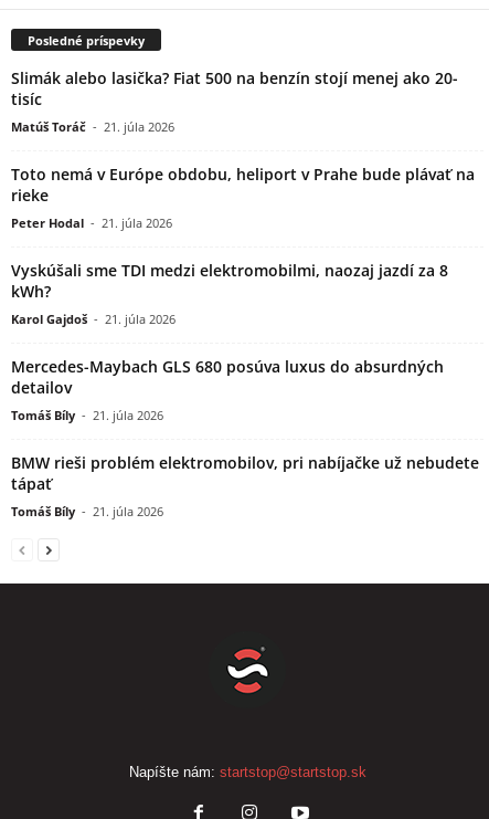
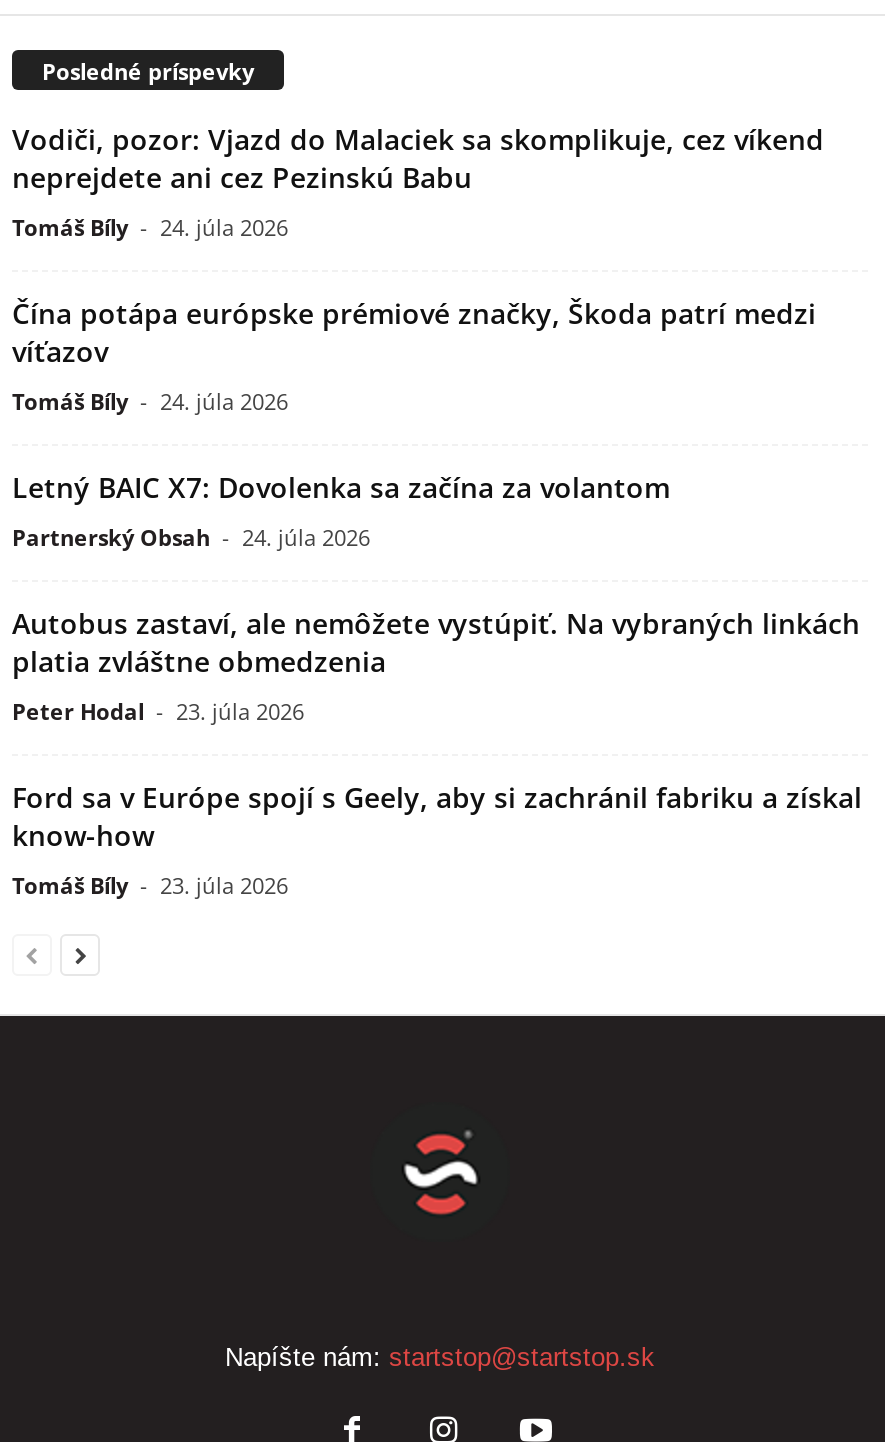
[11,68,458,135] Slimák alebo lasička? Fiat 500 na benzín stojí menej ako 20- | tisíc | Matúš Toráč - 21. júla 2026 -> [12,120,824,242] Vodiči, pozor: Vjazd do Malaciek sa skomplikuje, cez víkend | neprejdete ani cez Pezinskú Babu | Tomáš Bíly - 24. júla 2026
[11,164,475,231] Toto nemá v Európe obdobu, heliport v Prahe bude plávať na | rieke | Peter Hodal - 21. júla 2026 -> [12,294,816,416] Čína potápa európske prémiové značky, Škoda patrí medzi | víťazov | Tomáš Bíly - 24. júla 2026
[11,260,448,327] Vyskúšali sme TDI medzi elektromobilmi, naozaj jazdí za 8 | kWh? | Karol Gajdoš - 21. júla 2026 -> [12,468,670,552] Letný BAIC X7: Dovolenka sa začína za volantom | Partnerský Obsah - 24. júla 2026
[11,356,444,424] Mercedes-Maybach GLS 680 posúva luxus do absurdných | detailov | Tomáš Bíly - 21. júla 2026 -> [12,604,860,726] Autobus zastaví, ale nemôžete vystúpiť. Na vybraných linkách | platia zvláštne obmedzenia | Peter Hodal - 23. júla 2026
[11,452,479,520] BMW rieši problém elektromobilov, pri nabíjačke už nebudete | tápať | Tomáš Bíly - 21. júla 2026 -> [12,778,862,900] Ford sa v Európe spojí s Geely, aby si zachránil fabriku a získal | know-how | Tomáš Bíly - 23. júla 2026

